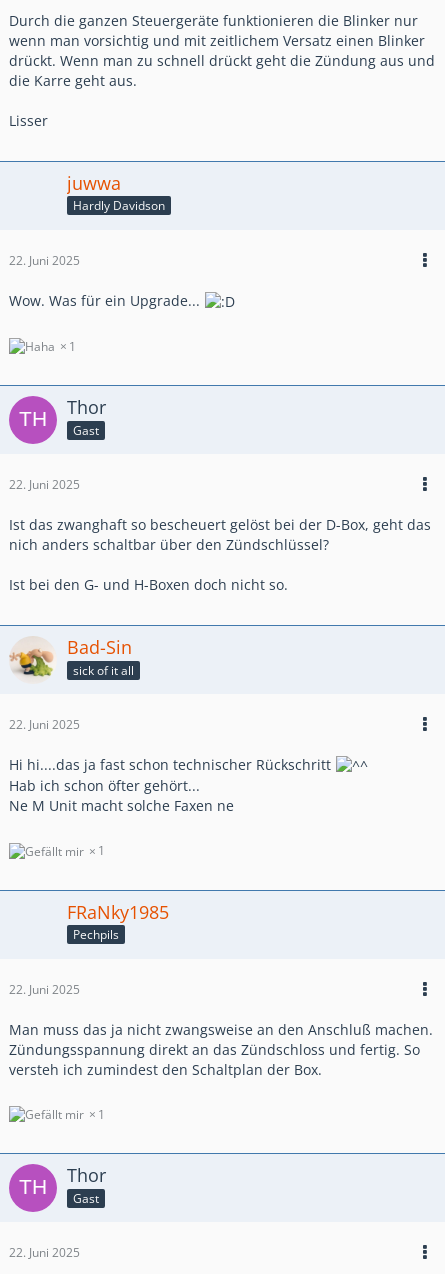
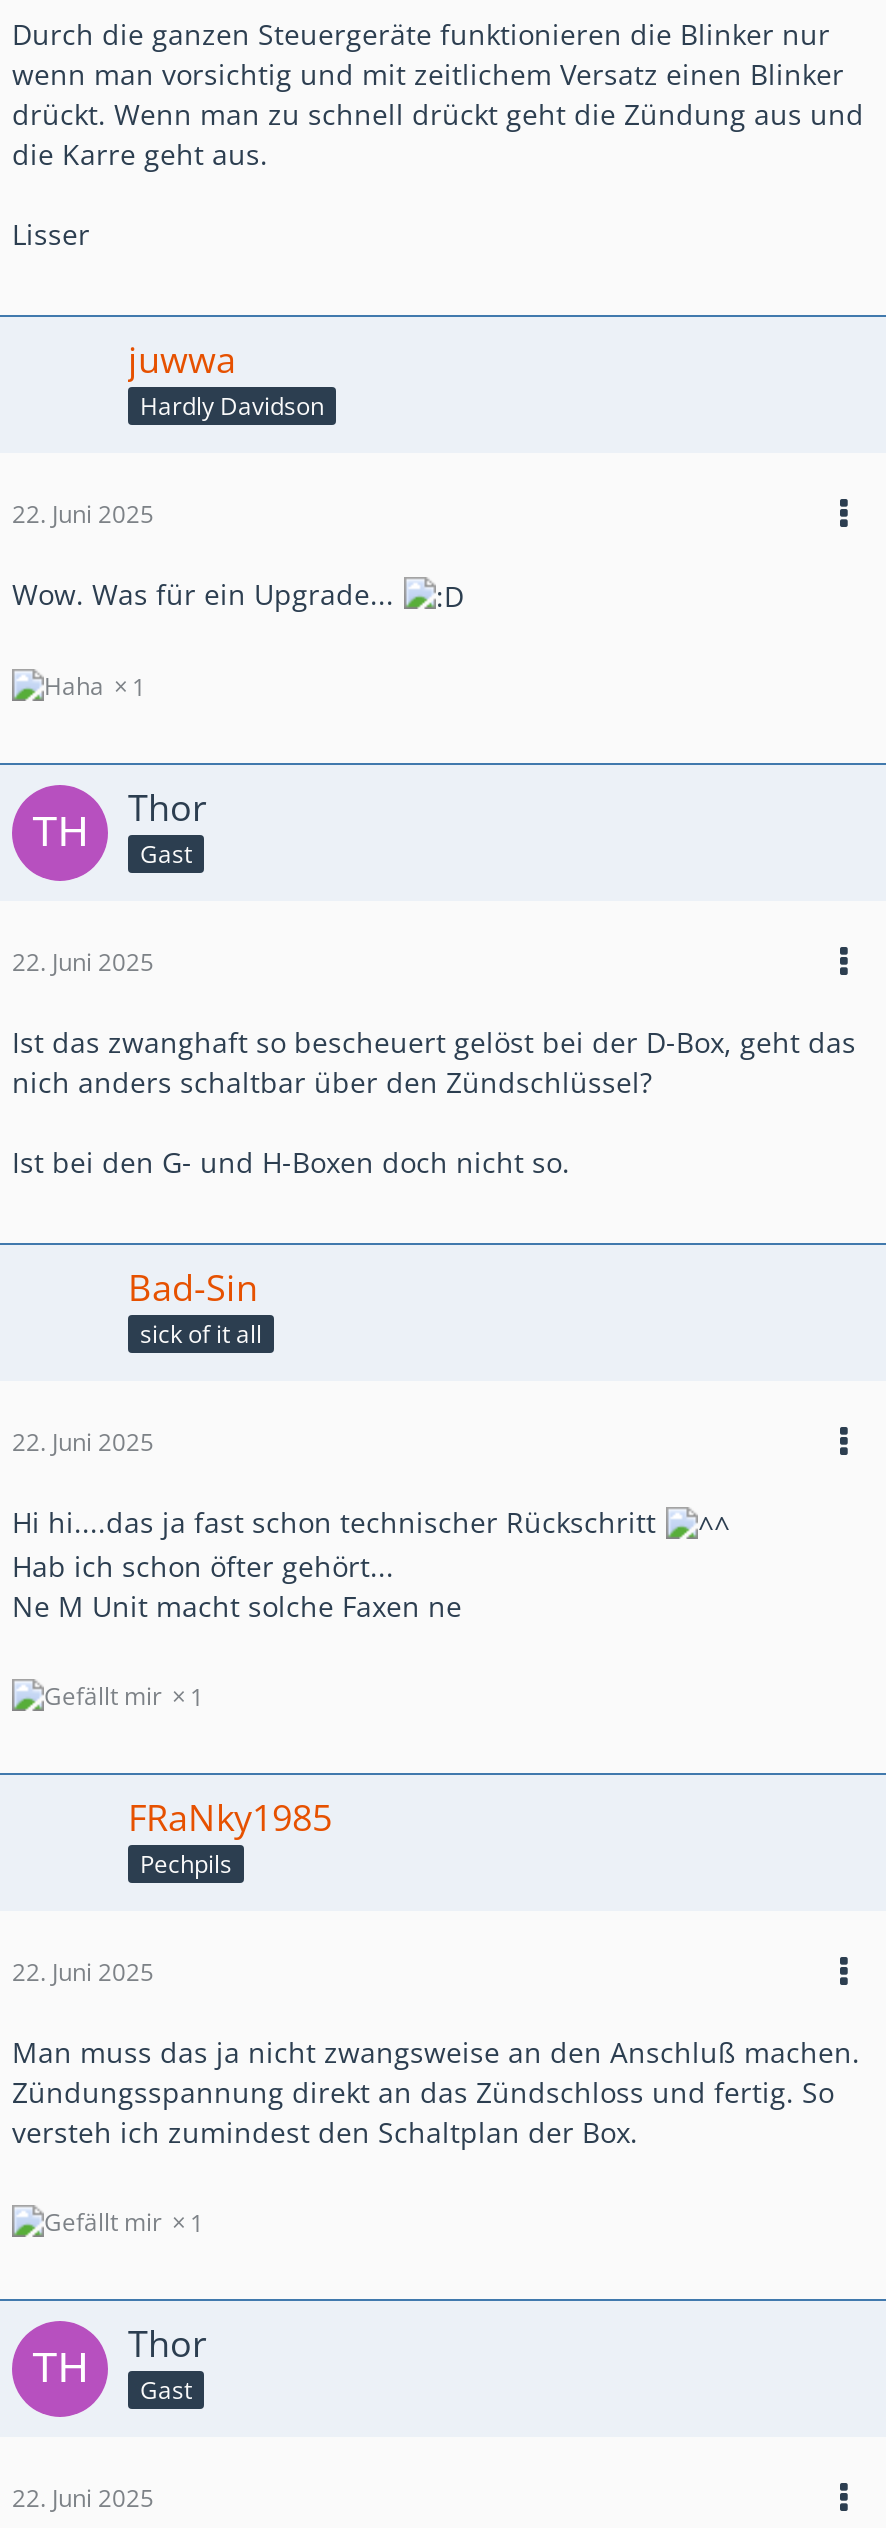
[9,636,55,680] [image] -> none

